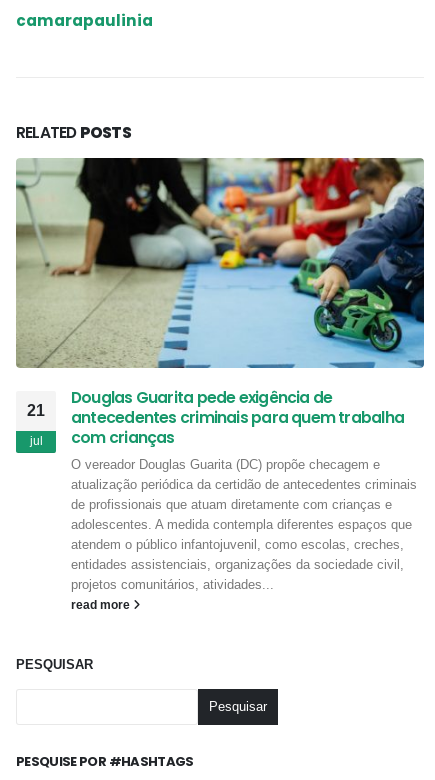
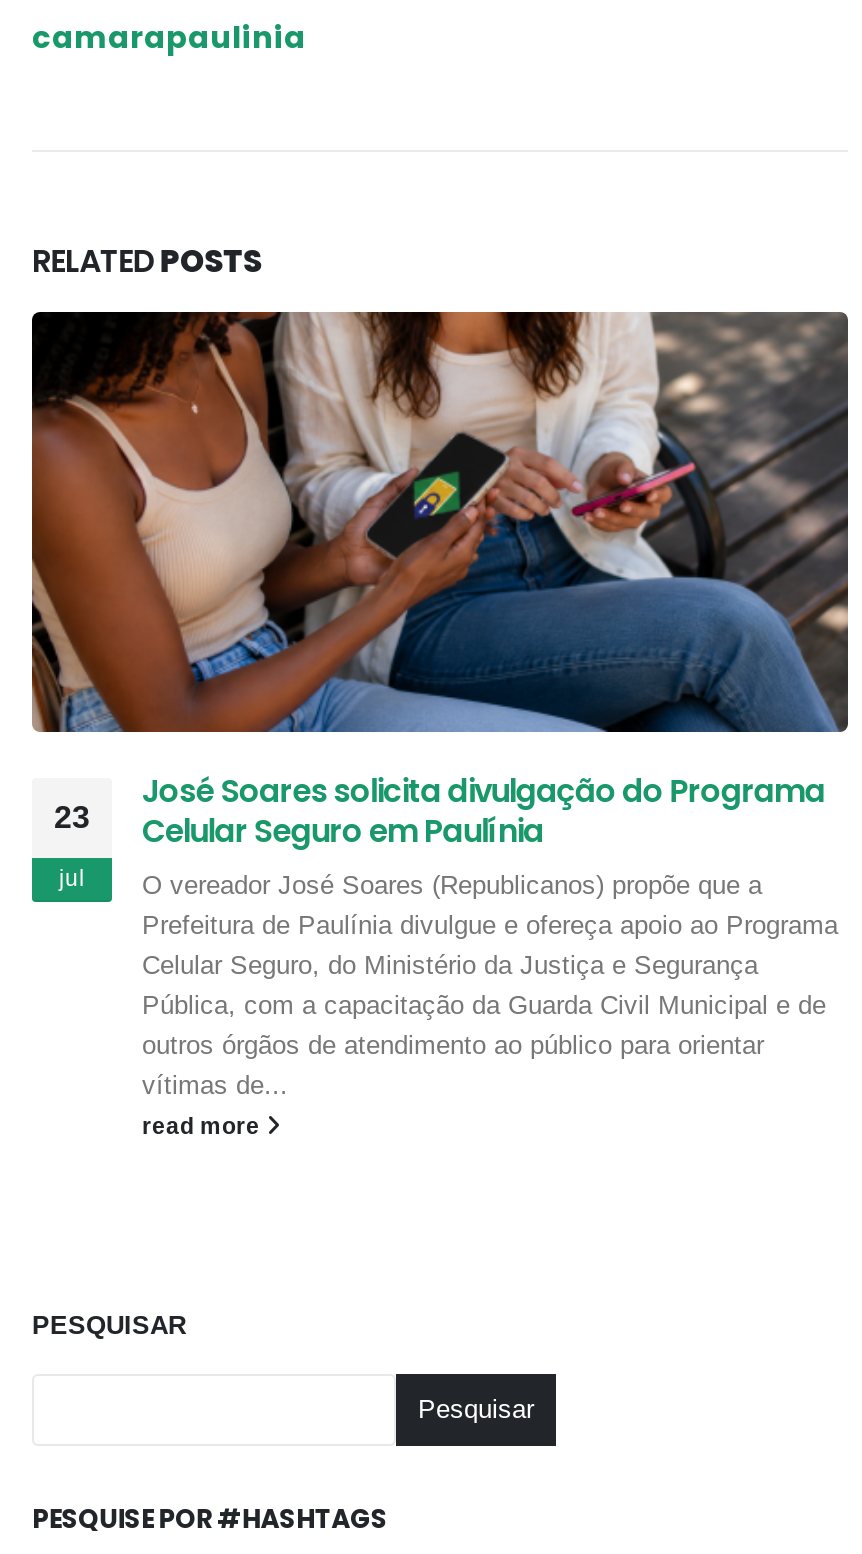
[15,157,425,592] [image] | Douglas Guarita pede exigência de | antecedentes criminais para quem trabalha | com crianças | O vereador Douglas Guarita (DC) propõe checagem e | atualização periódica da certidão de antecedentes criminais | de profissionais que atuam diretamente com crianças e | adolescentes. A medida contempla diferentes espaços que | atendem o público infantojuvenil, como escolas, creches, | entidades assistenciais, organizações da sociedade civil, | projetos comunitários, atividades... -> [30,310,850,1100] [image] | José Soares solicita divulgação do Programa | Celular Seguro em Paulínia | O vereador José Soares (Republicanos) propõe que a | Prefeitura de Paulínia divulgue e ofereça apoio ao Programa | Celular Seguro, do Ministério da Justiça e Segurança | Pública, com a capacitação da Guarda Civil Municipal e de | outros órgãos de atendimento ao público para orientar | vítimas de...
[27,402,45,419] 21 -> [54,800,90,834] 23
moved [71,598,133,611] -> [142,1112,266,1138]: read more

